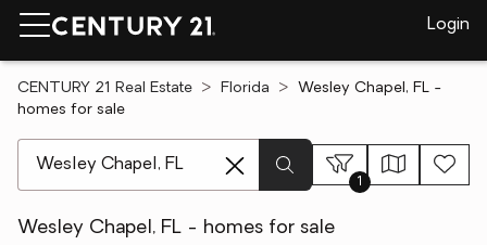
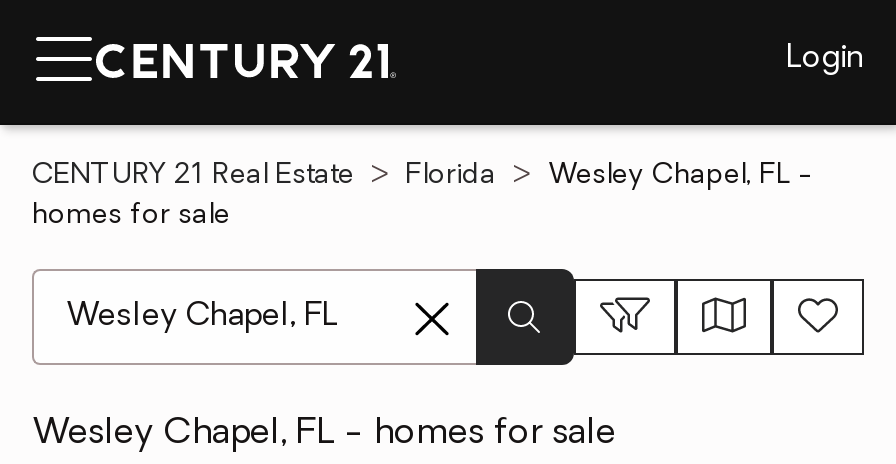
[357,176,362,189] 1 -> none

